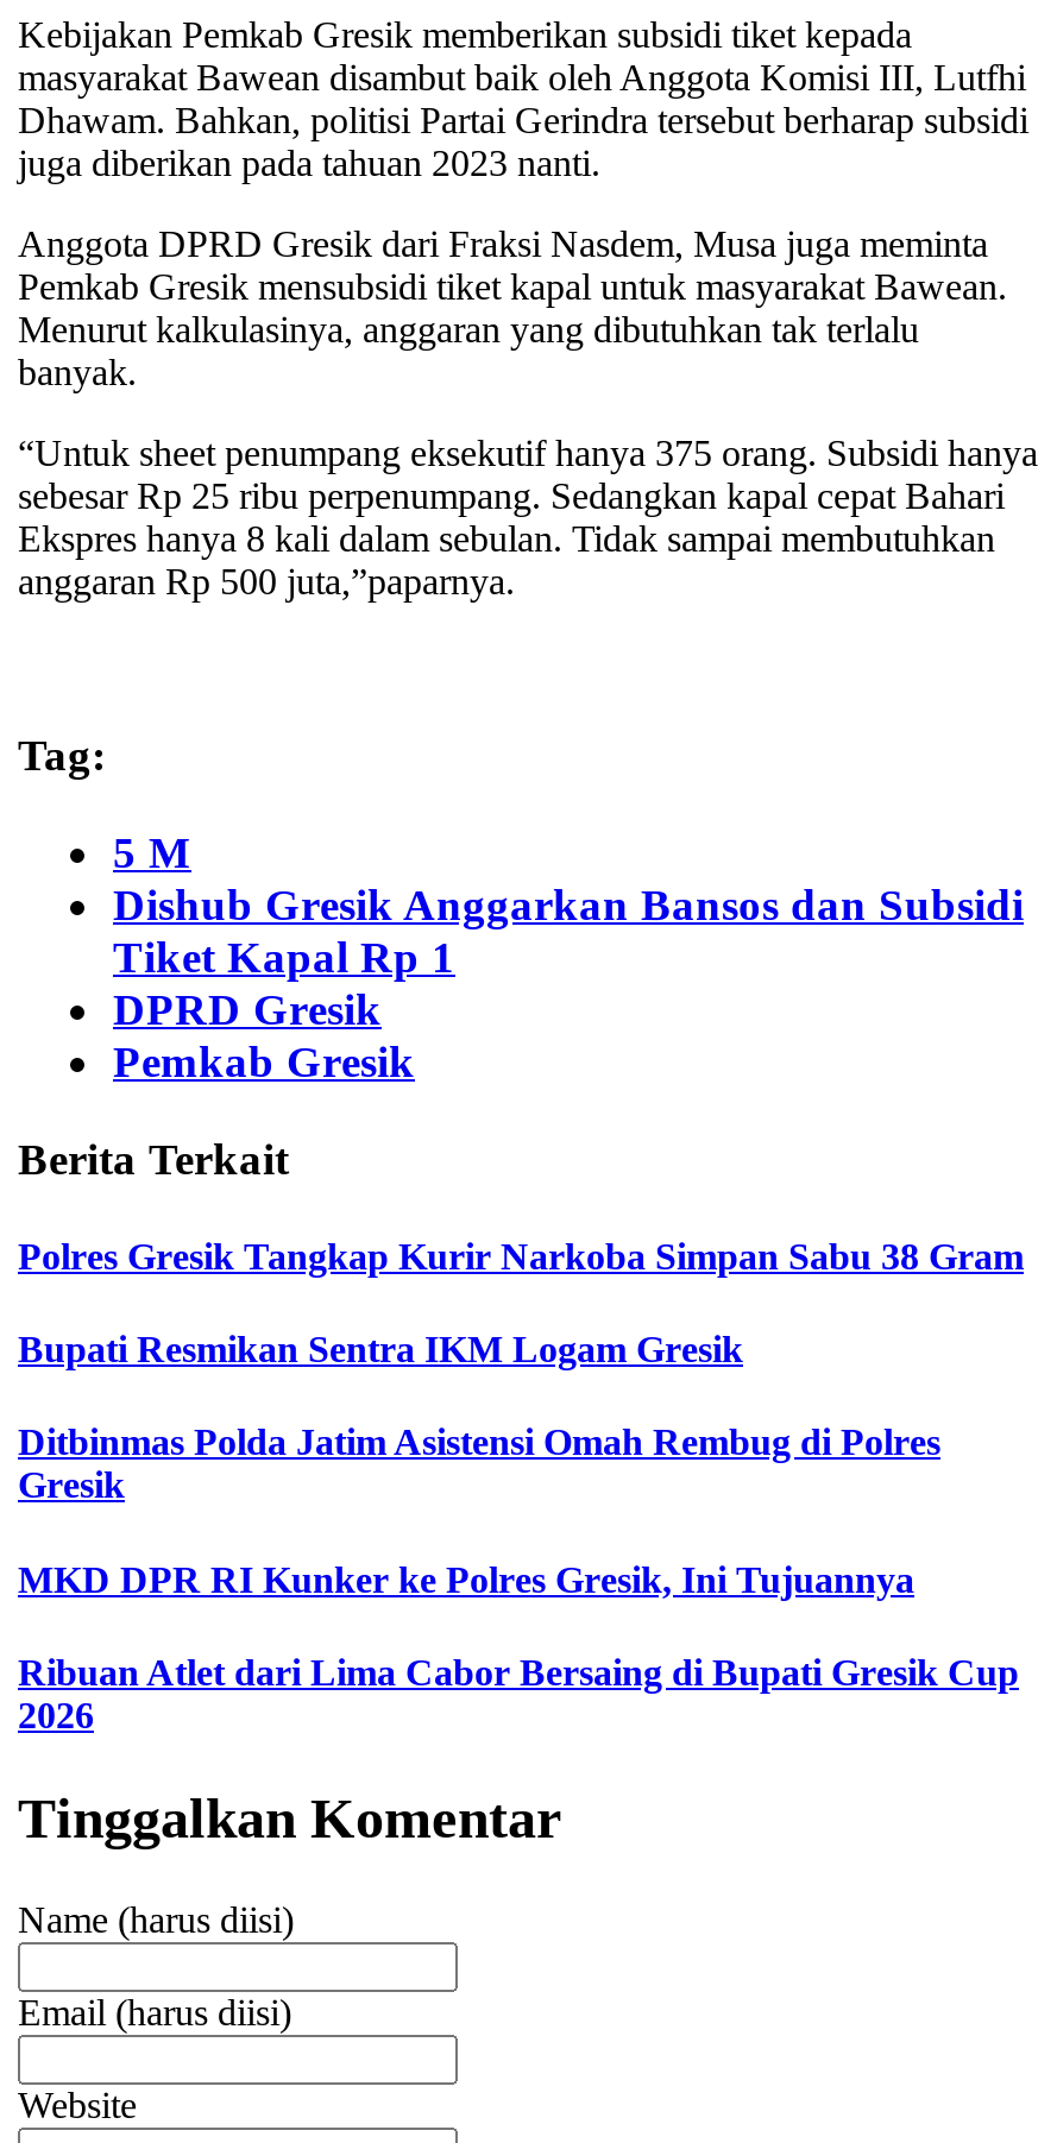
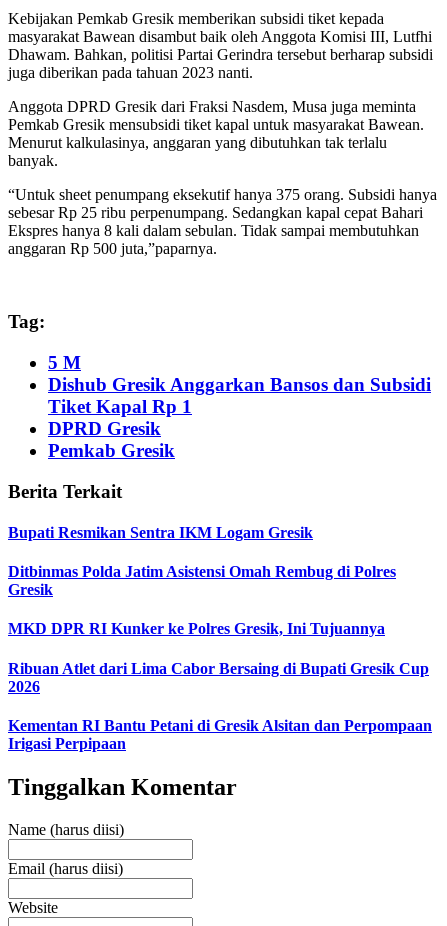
[18,1236,1024,1276] Polres Gresik Tangkap Kurir Narkoba Simpan Sabu 38 Gram -> none
moved [18,1329,1019,1735] -> [8,524,429,695]: Bupati Resmikan Sentra IKM Logam Gresik | Ditbinmas Polda Jatim Asistensi Omah Rembug di Polres | Gresik | MKD DPR RI Kunker ke Polres Gresik, Ini Tujuannya | Ribuan Atlet dari Lima Cabor Bersaing di Bupati Gresik Cup | 2026
none -> [8,717,432,752] Kementan RI Bantu Petani di Gresik Alsitan dan Perpompaan | Irigasi Perpipaan

